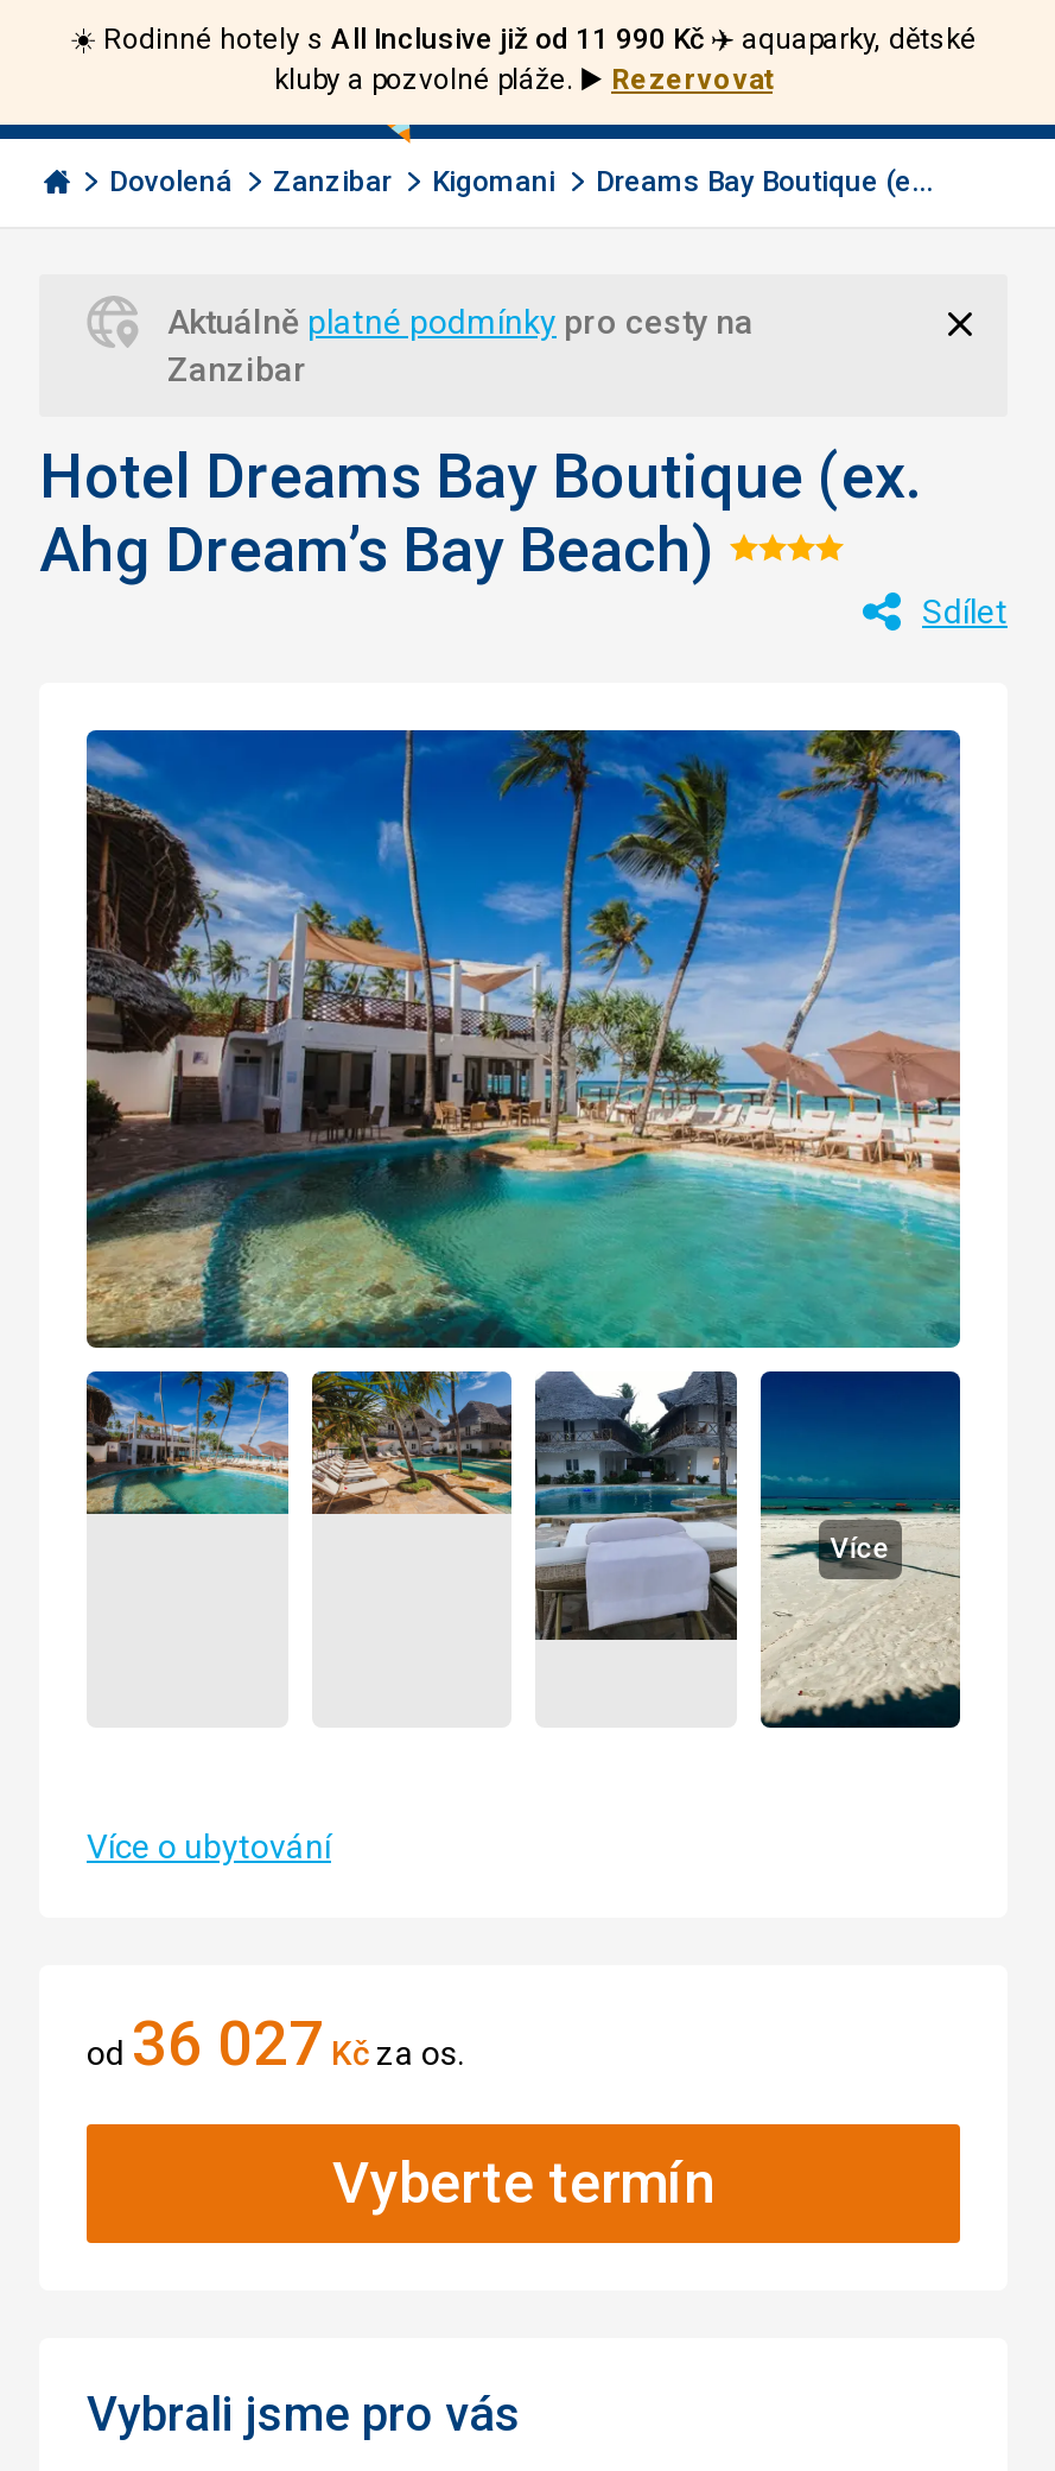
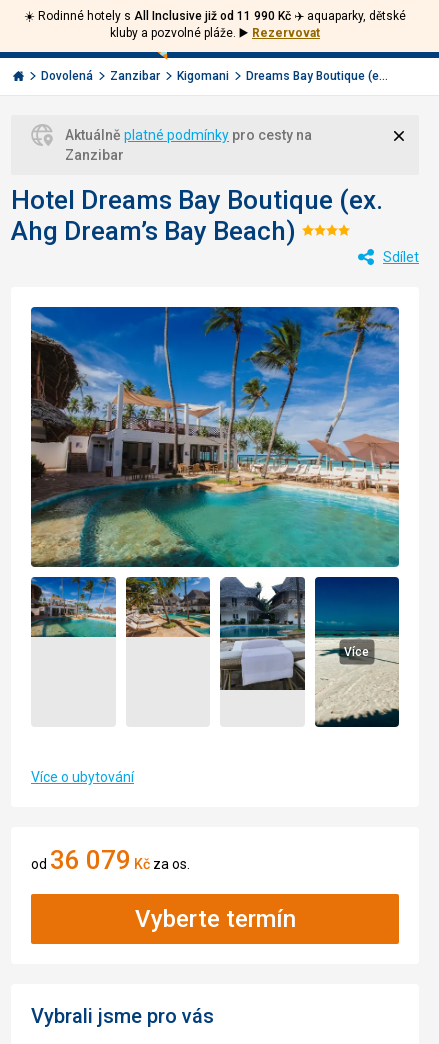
[87,2008,464,2079] od36 027Kčza os. -> [31,845,190,875] od36 079Kčza os.

